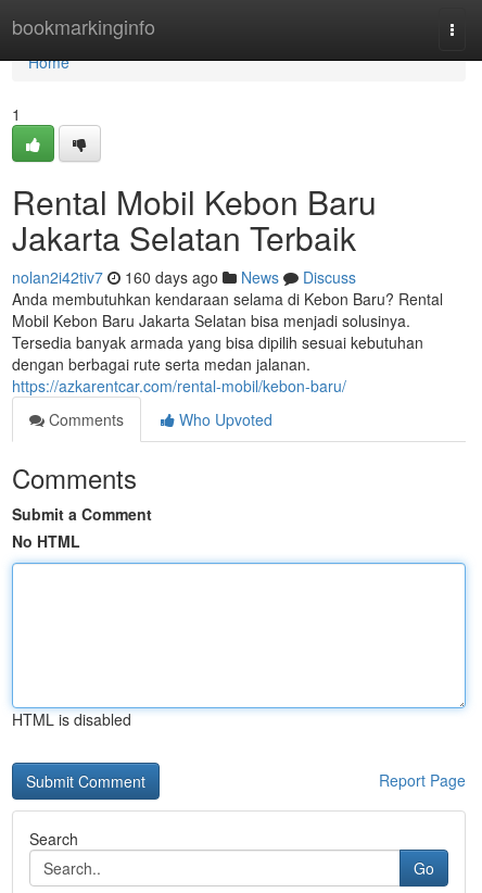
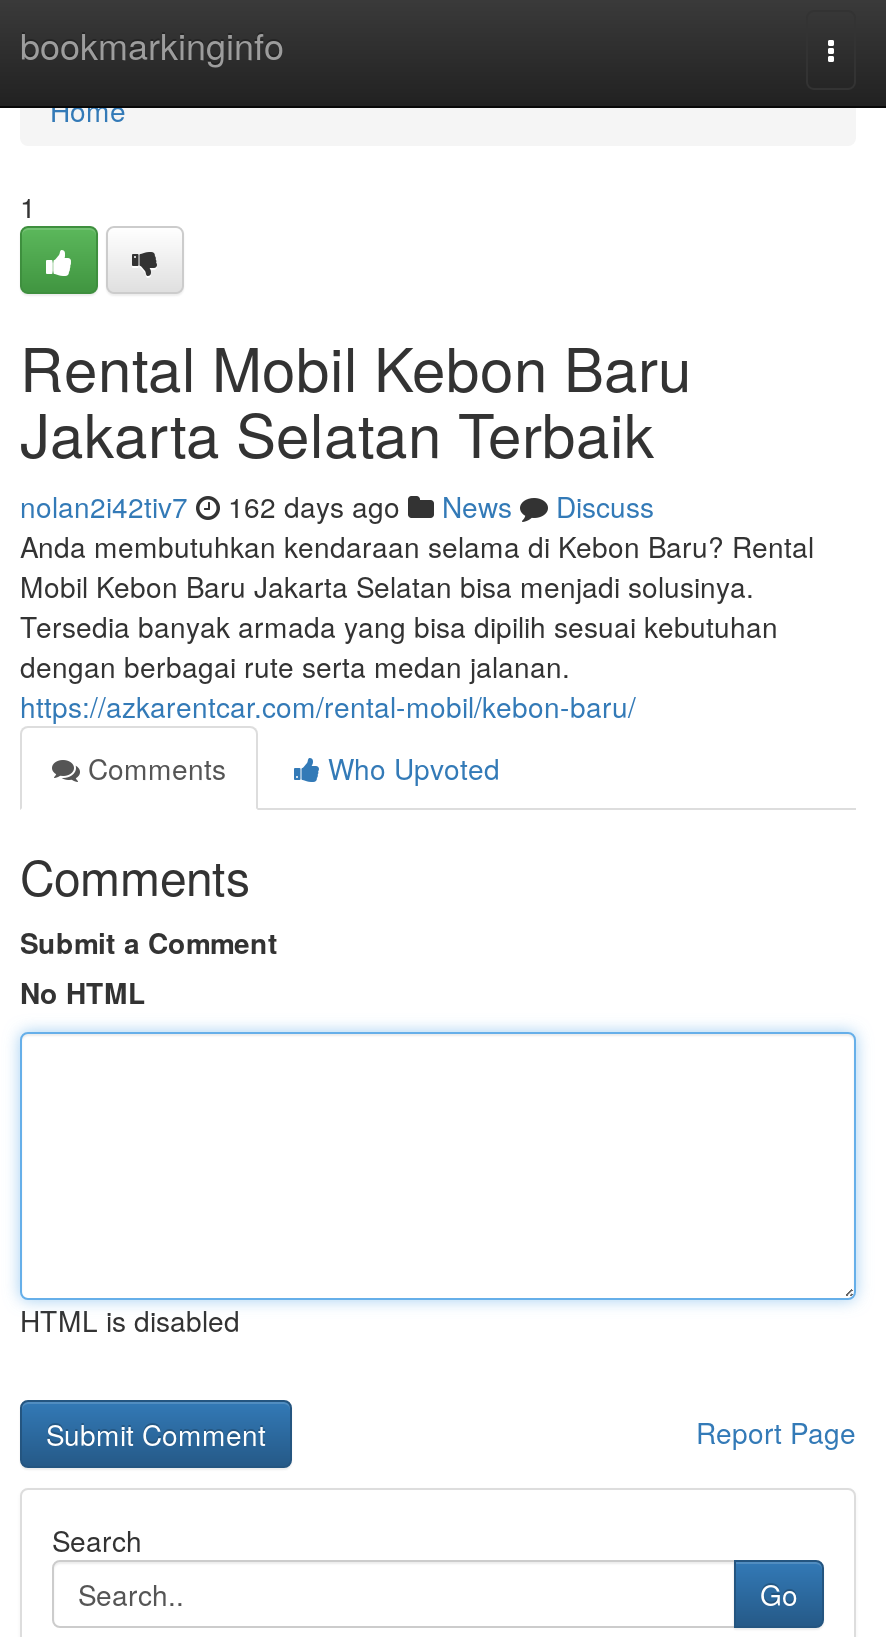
[12,266,356,288] nolan2i42tiv7 160 days ago News Discuss -> [20,486,654,526] nolan2i42tiv7 162 days ago News Discuss

